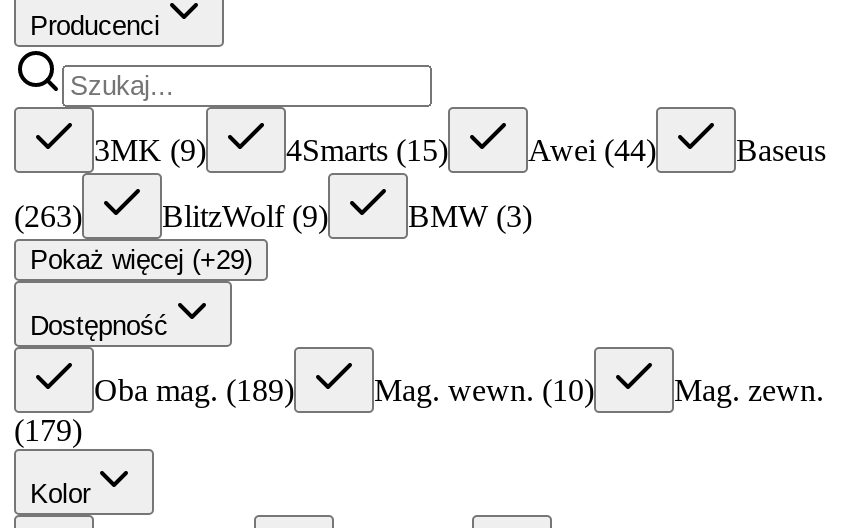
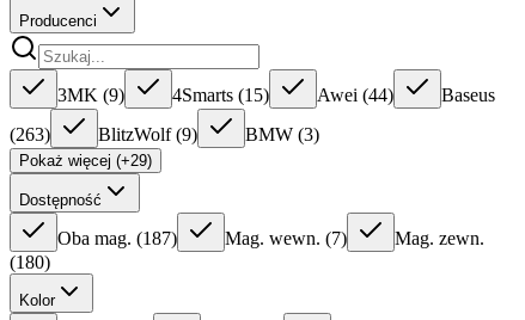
[94,373,294,407] Oba mag. (189) -> [57,228,177,248] Oba mag. (187)
[374,373,594,407] Mag. wewn. (10) -> [225,228,347,248] Mag. wewn. (7)
[14,413,82,447] (179) -> [10,252,50,272] (180)

